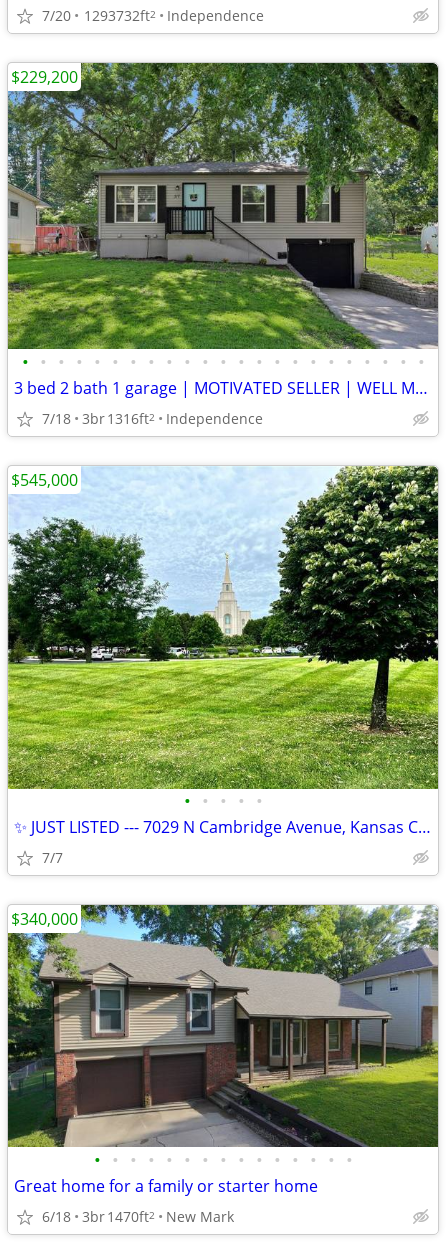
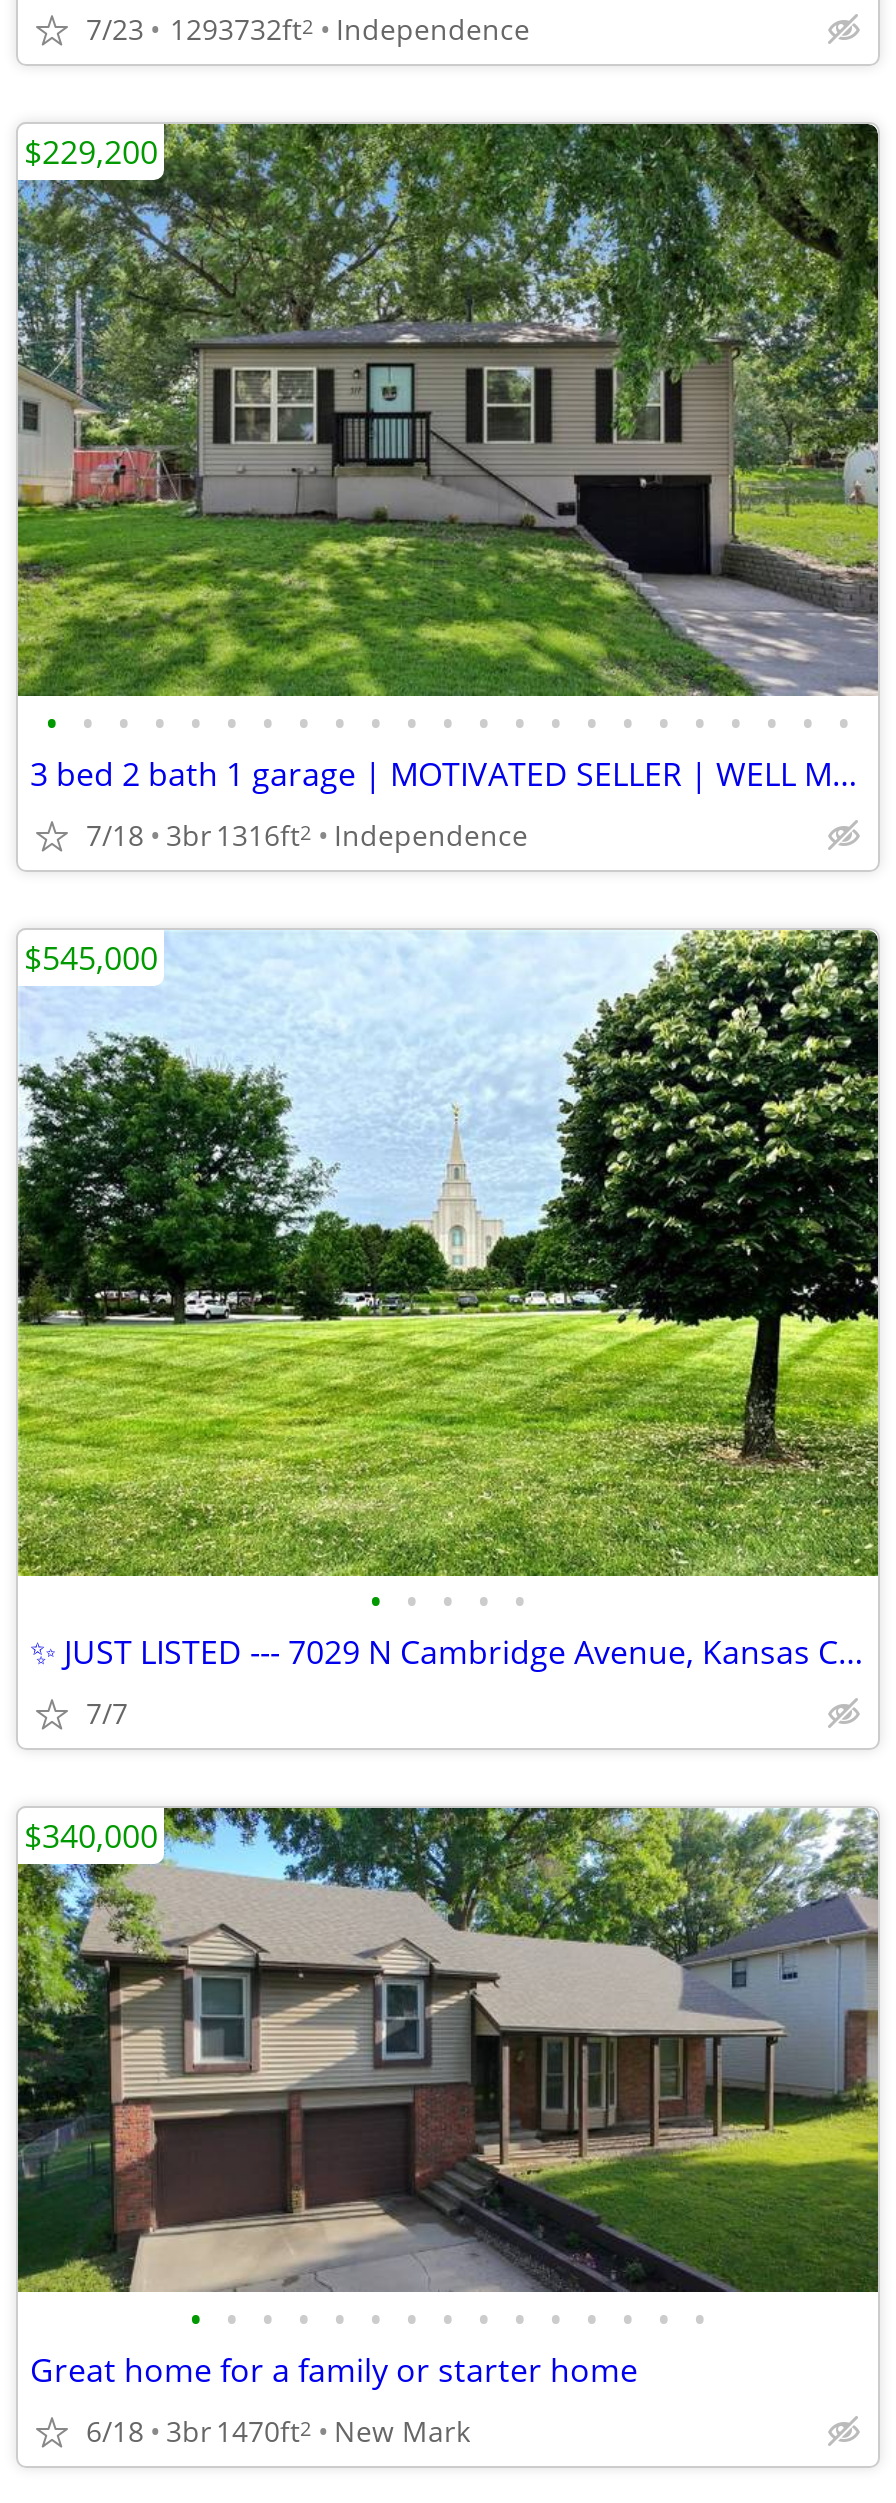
[42,5,264,24] 7/20 1293732ft2 Independence -> [86,9,530,47] 7/23 1293732ft2 Independence

